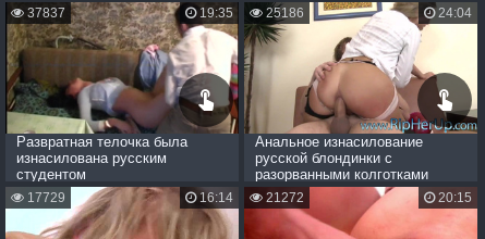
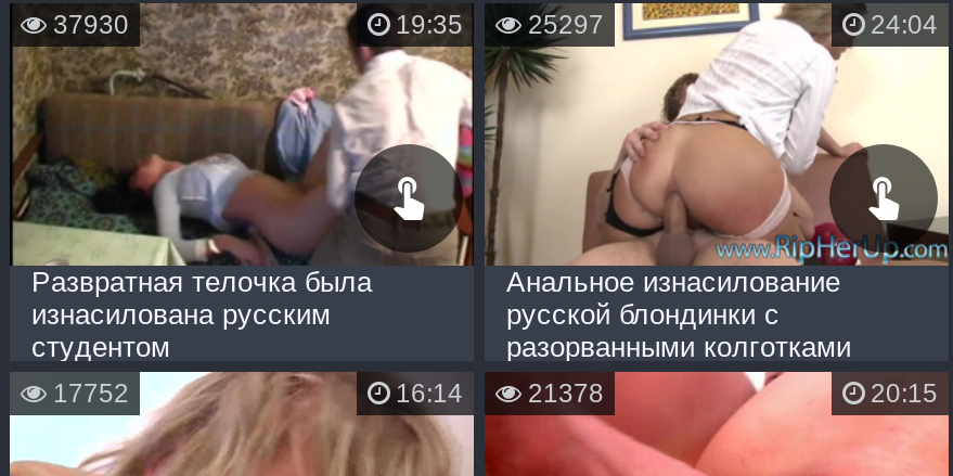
[24,6,65,21] 37837 -> [47,10,129,41] 37930
[196,6,304,21] 19:35 25186 -> [389,10,604,41] 19:35 25297
[24,190,65,205] 17729 -> [47,378,129,408] 17752
[196,190,304,205] 16:14 21272 -> [389,378,604,408] 16:14 21378

